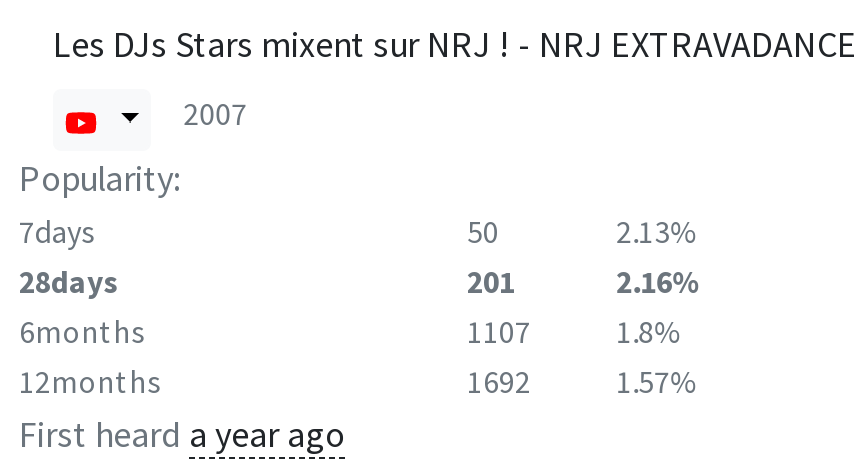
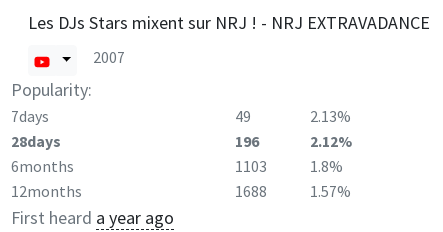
[467,213,499,251] 50 -> [235,107,251,126] 49
[467,263,515,301] 201 -> [235,132,259,151] 196
[616,263,700,301] 2.16% -> [310,132,352,151] 2.12%
[467,313,531,351] 1107 -> [235,157,267,176] 1103
[467,363,531,401] 1692 -> [235,182,267,201] 1688

